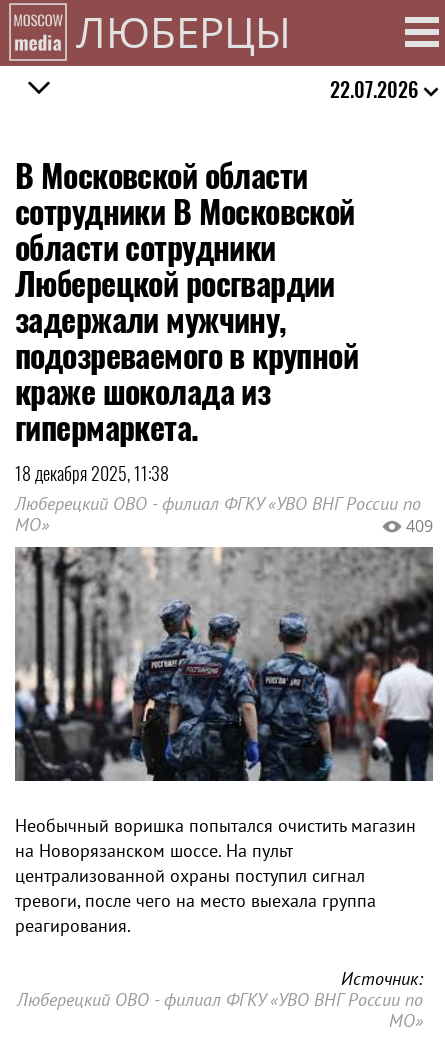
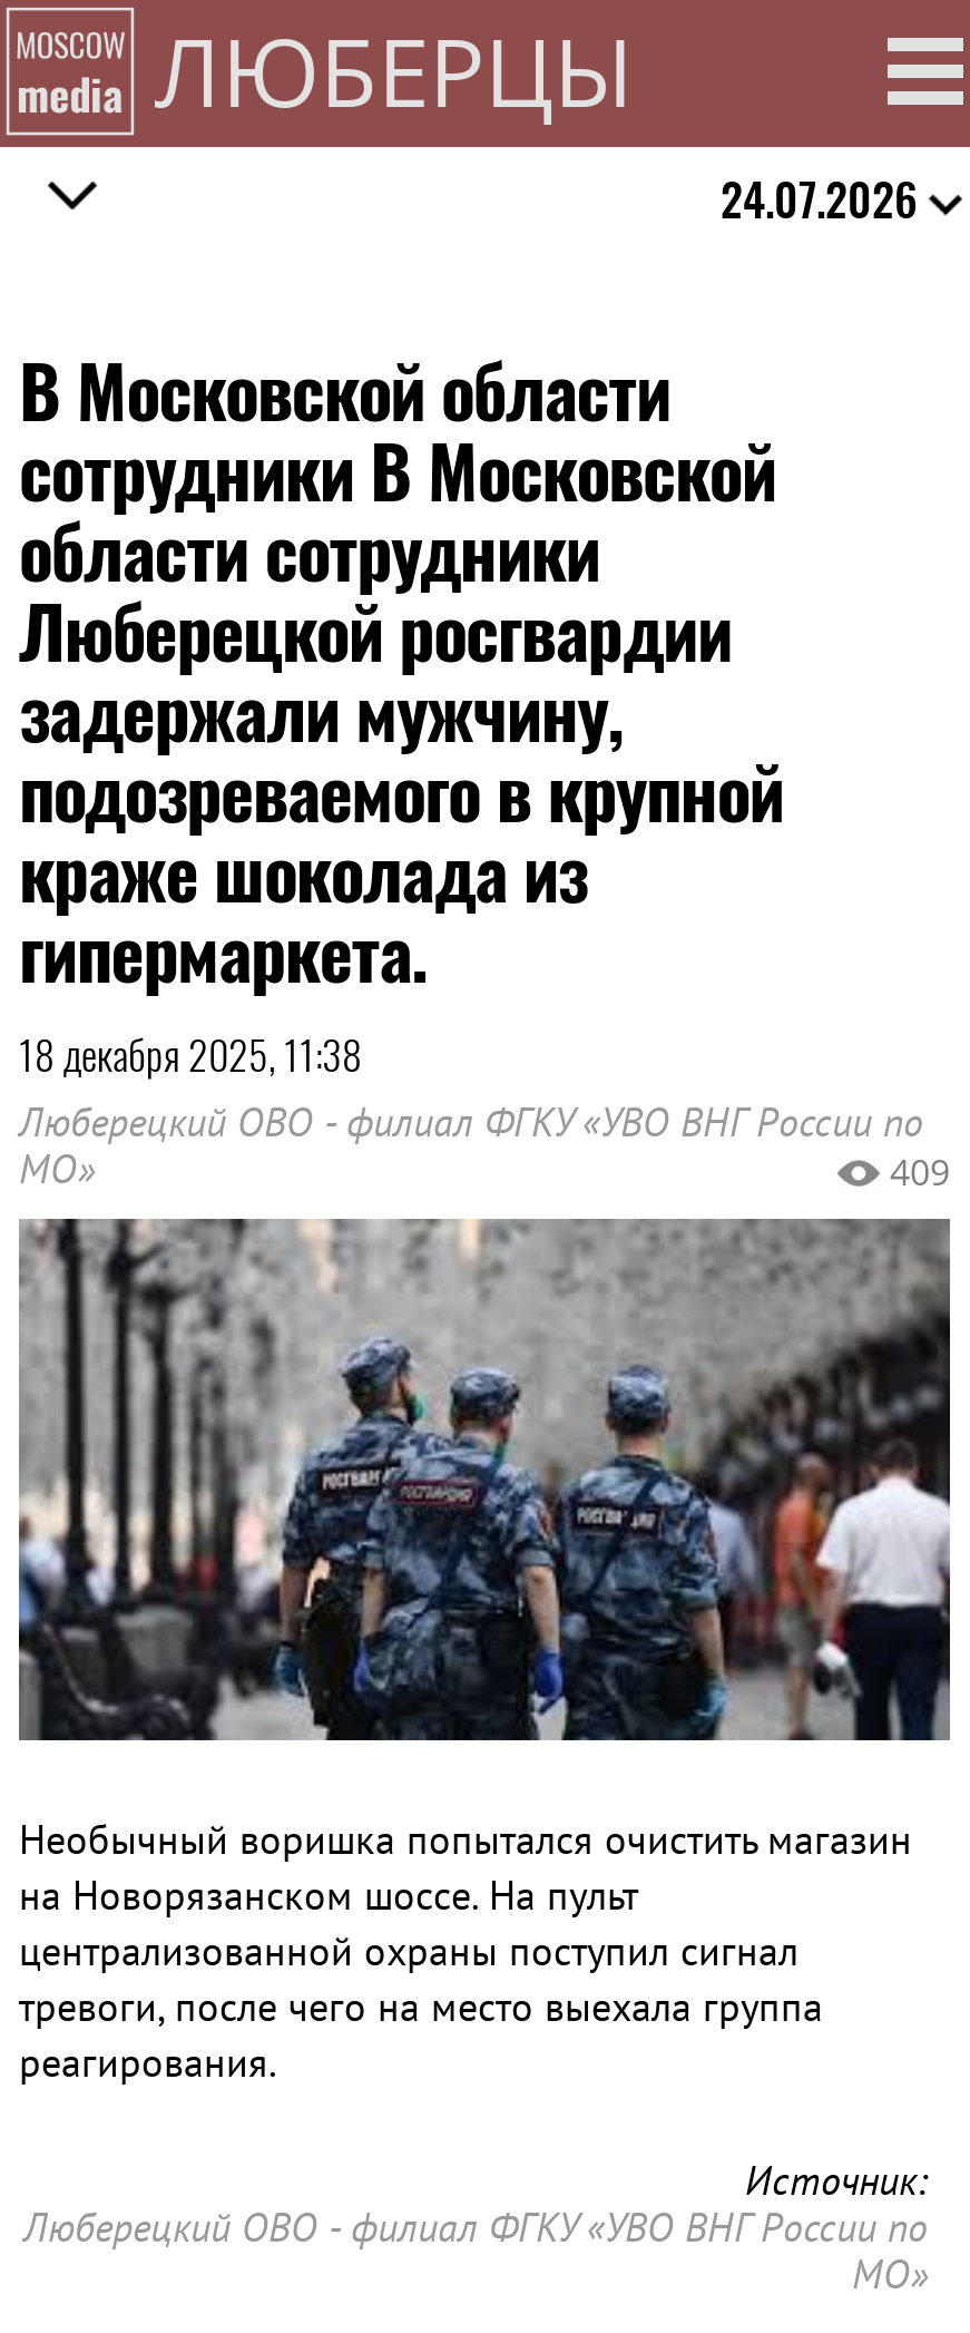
[330,74,418,104] 22.07.2026 -> [721,165,917,232] 24.07.2026

